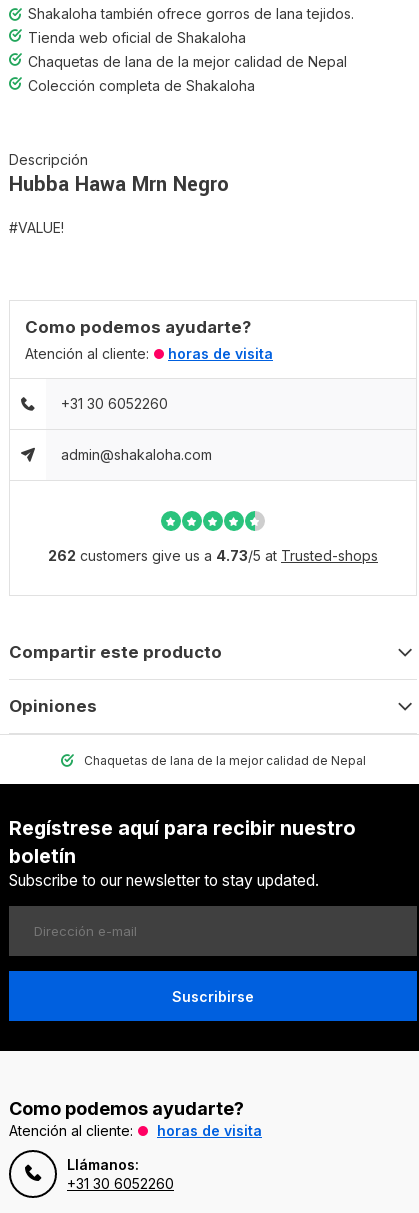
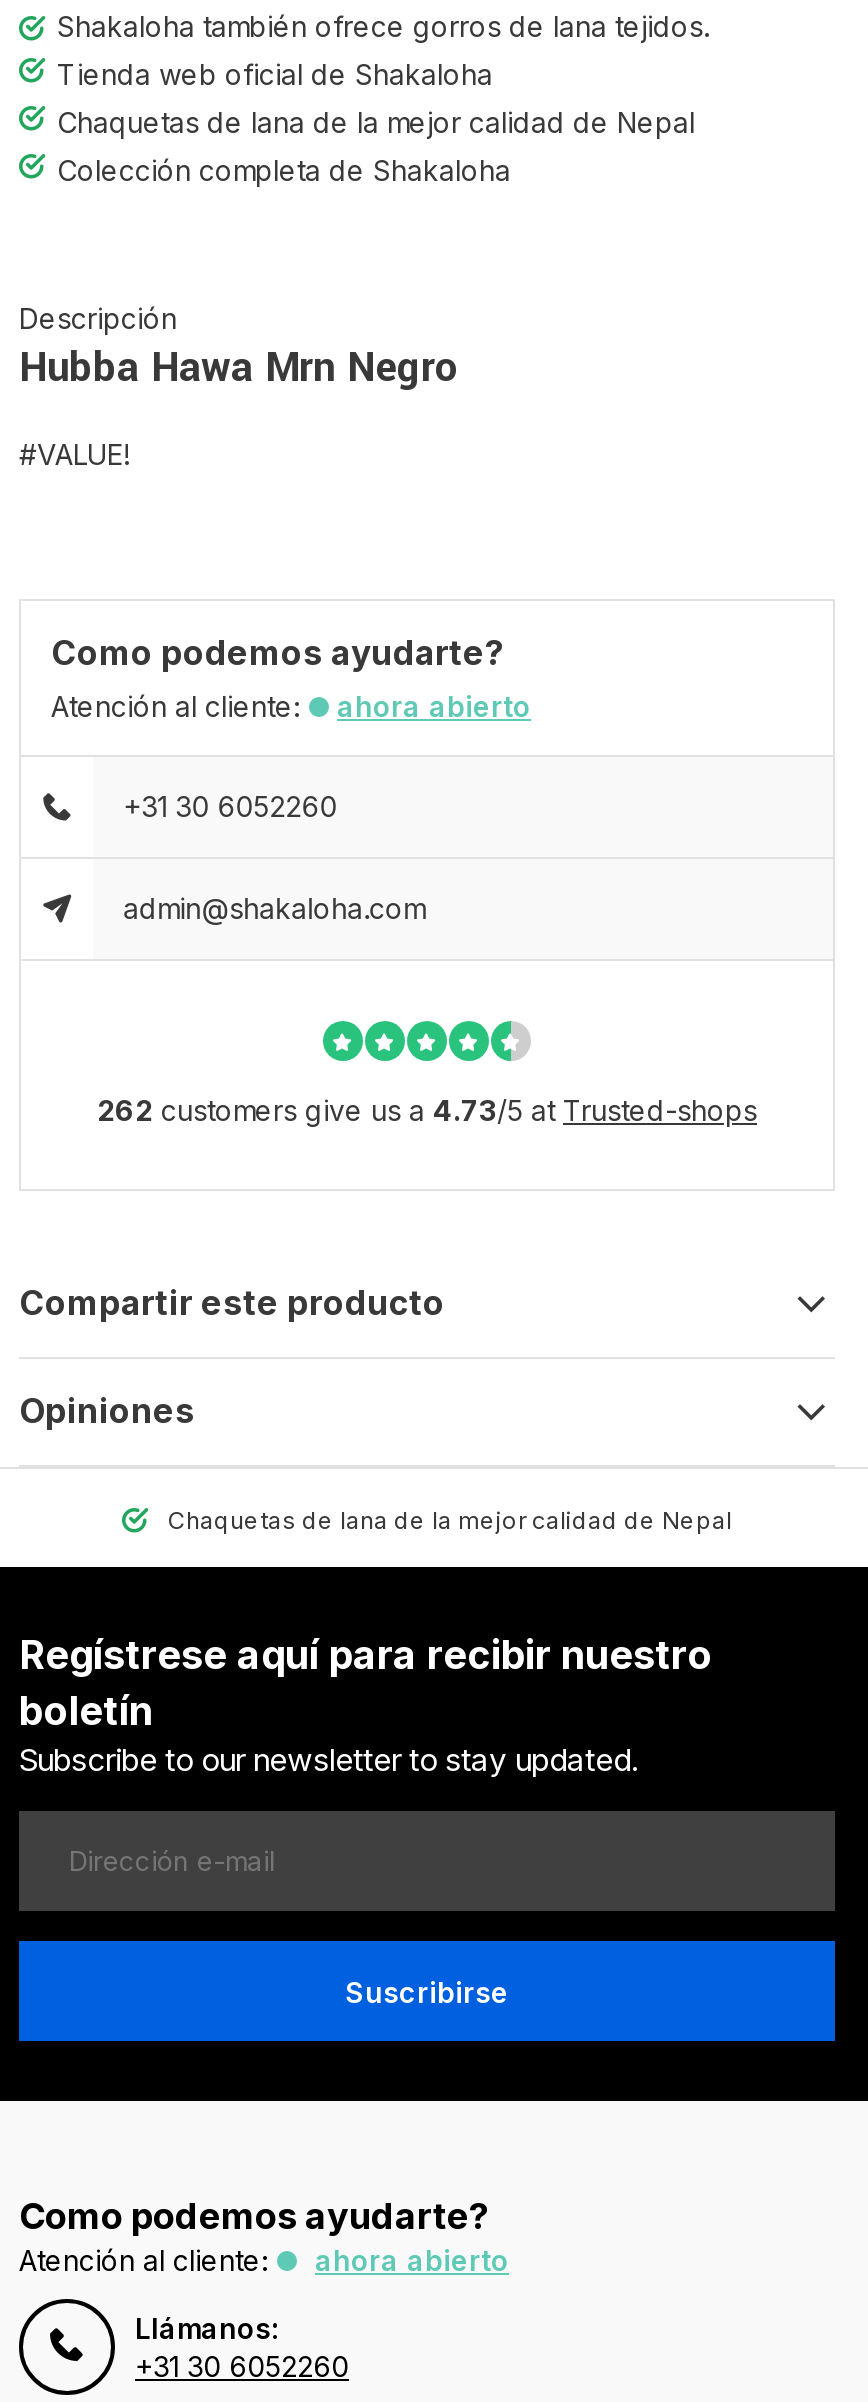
[168,345,273,362] horas de visita -> [337,689,531,723] ahora abierto
[157,1122,262,1139] horas de visita -> [315,2243,509,2277] ahora abierto

